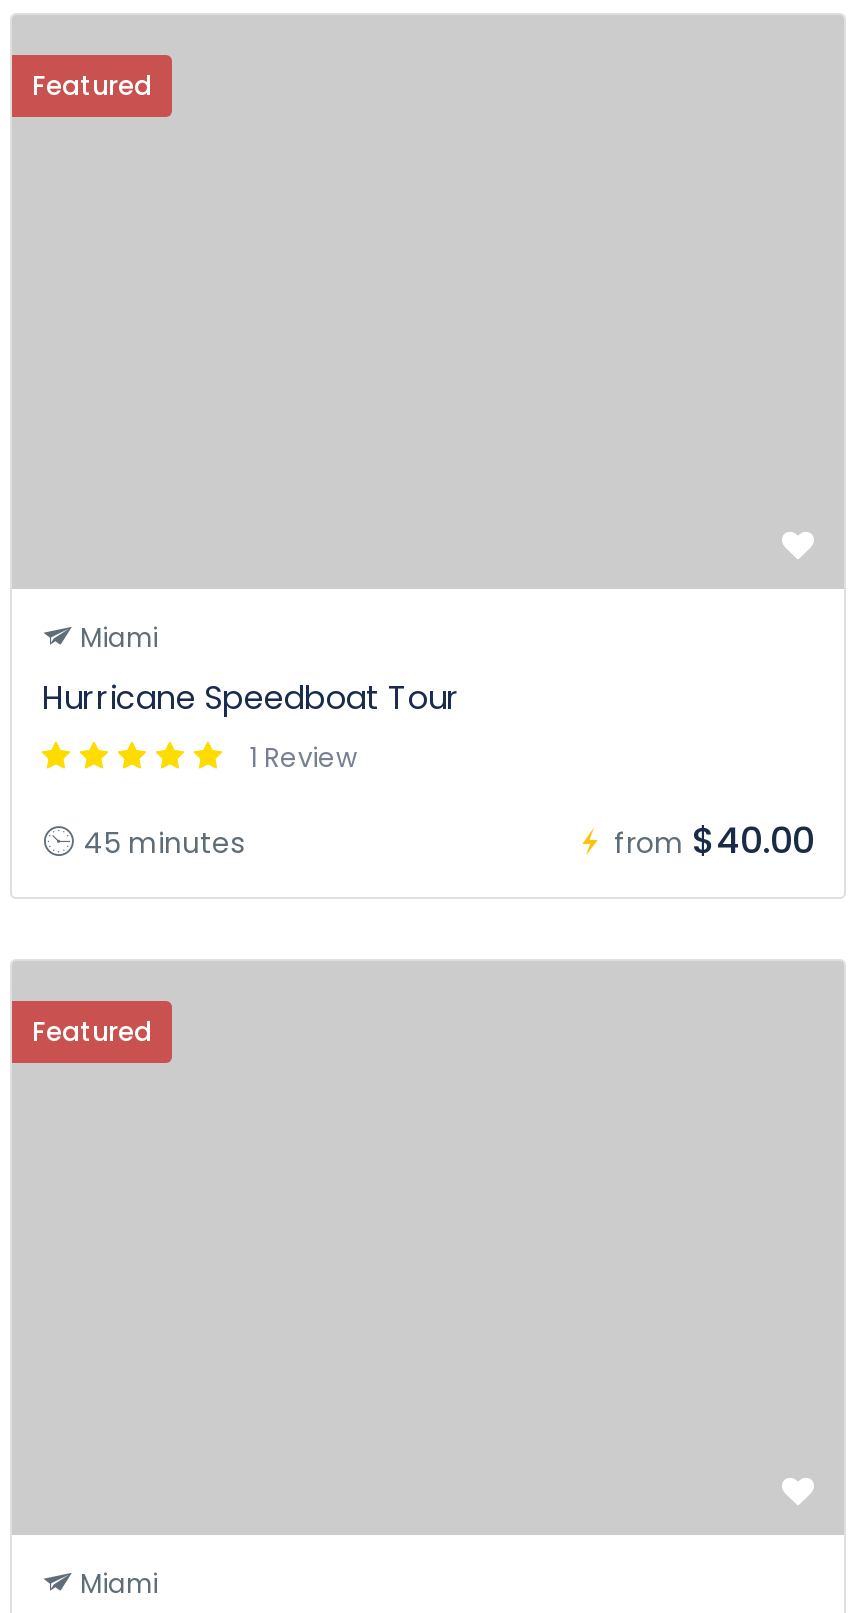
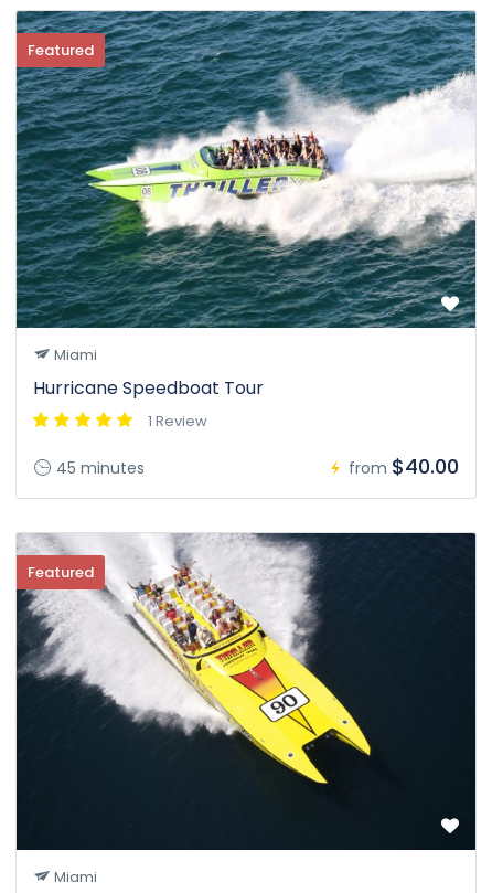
none -> [15,10,477,329] [image]
none -> [15,532,477,851] [image]

